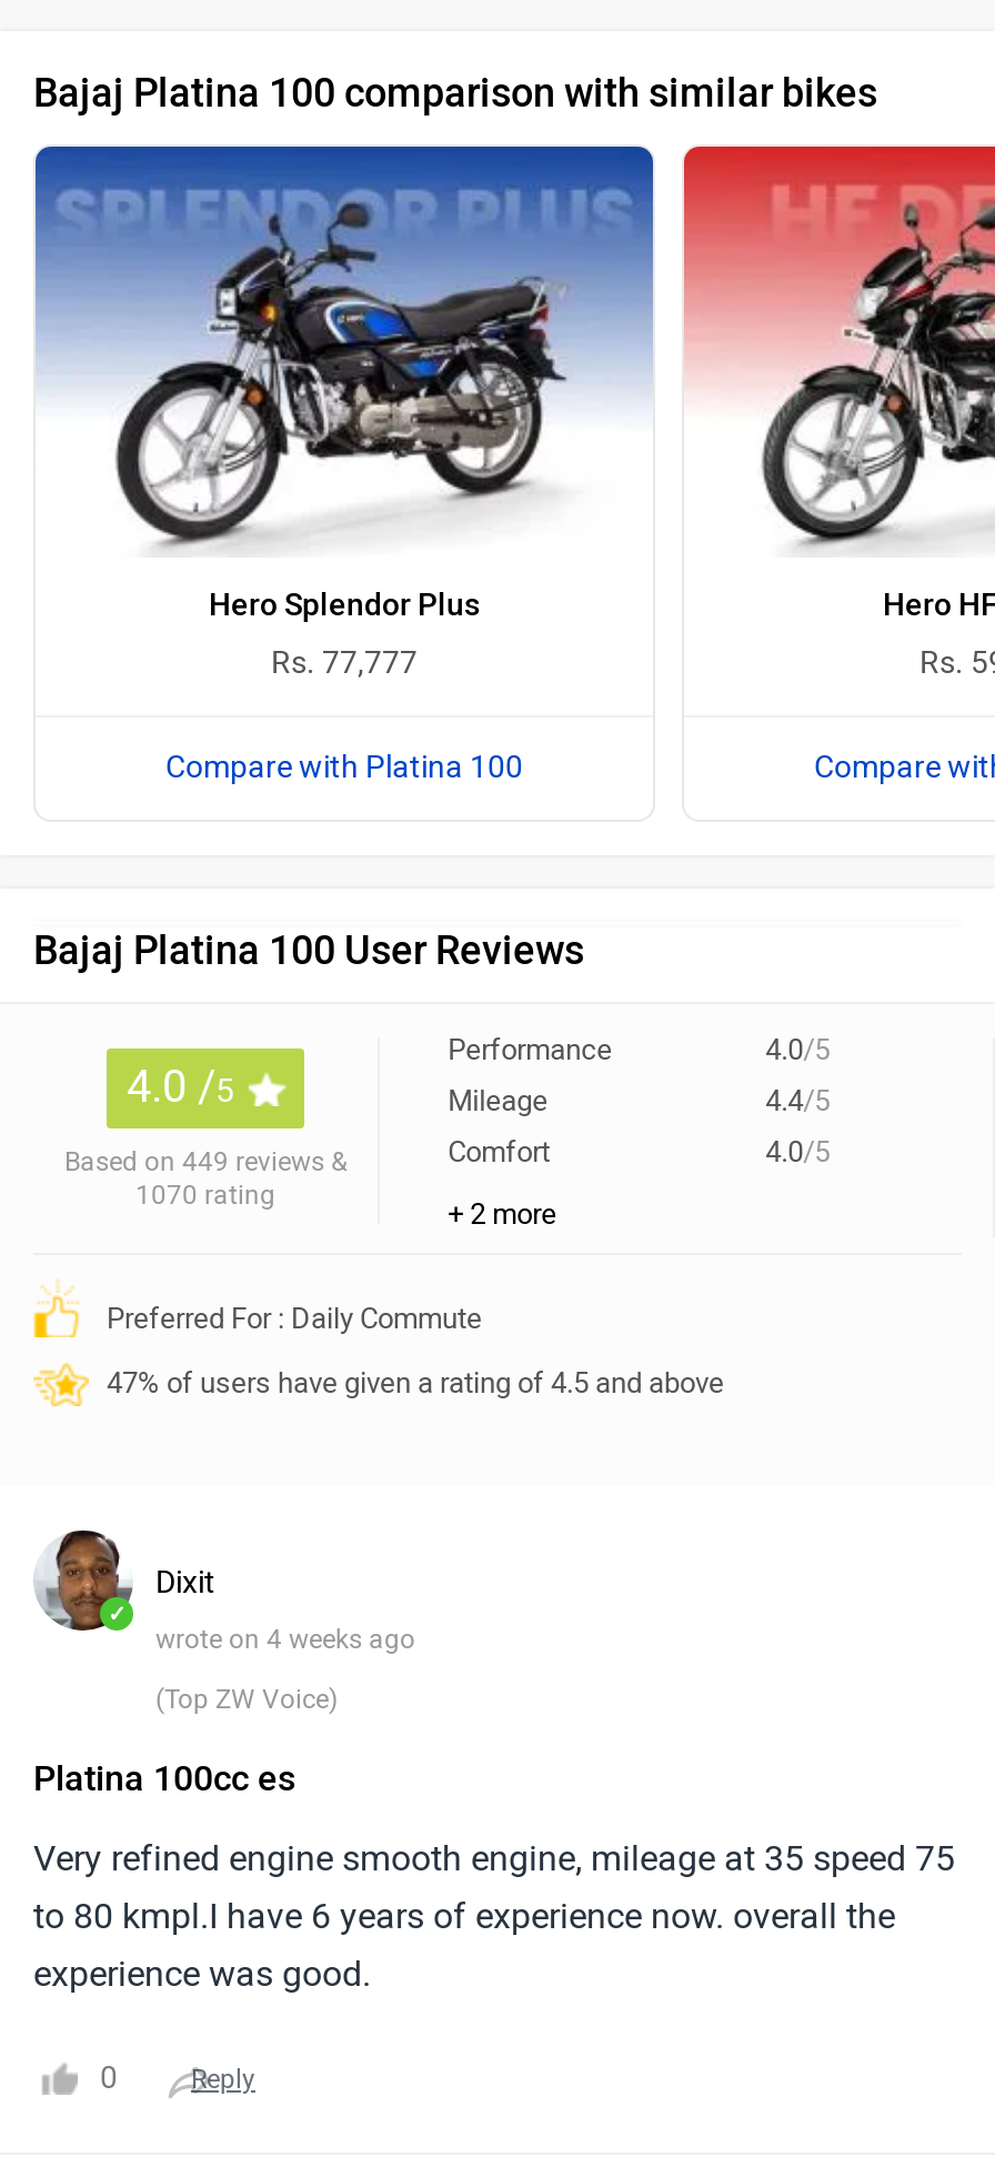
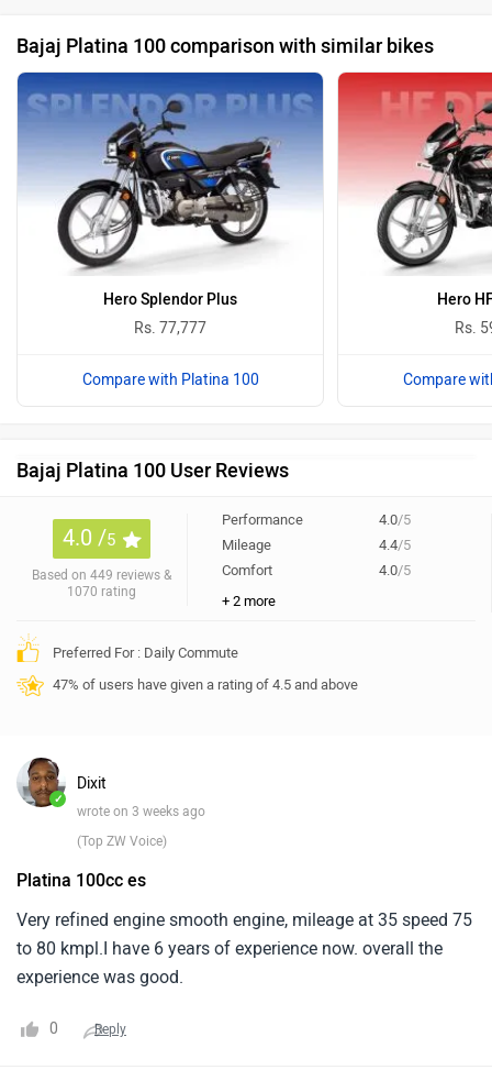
[155,1624,415,1655] wrote on 4 weeks ago -> [77,804,205,819] wrote on 3 weeks ago

